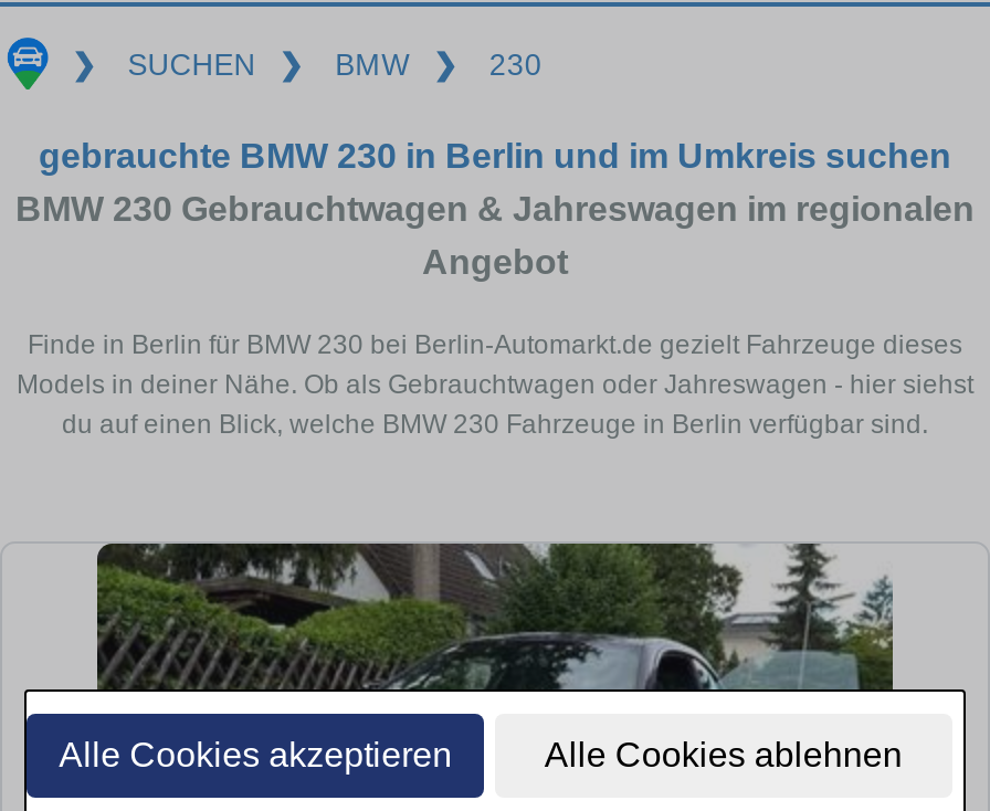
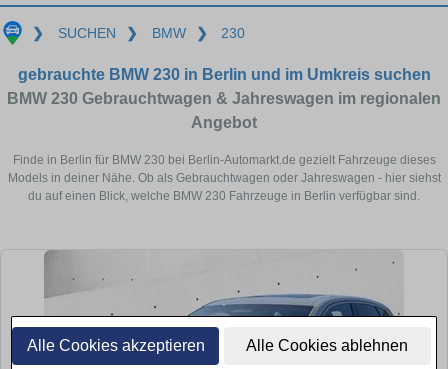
[95,541,895,692] [image] -> [44,250,404,317] [image]

